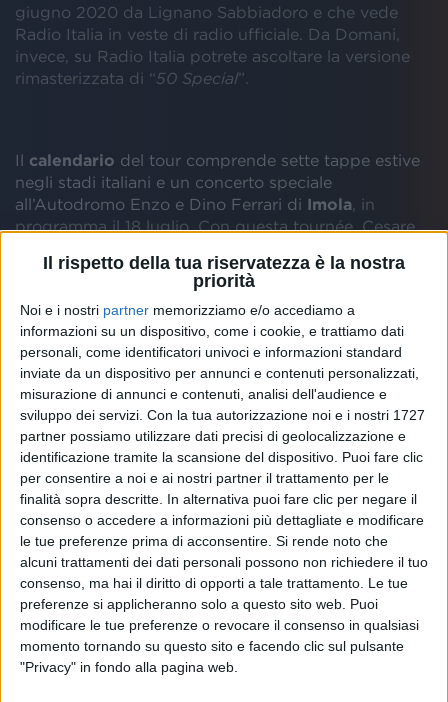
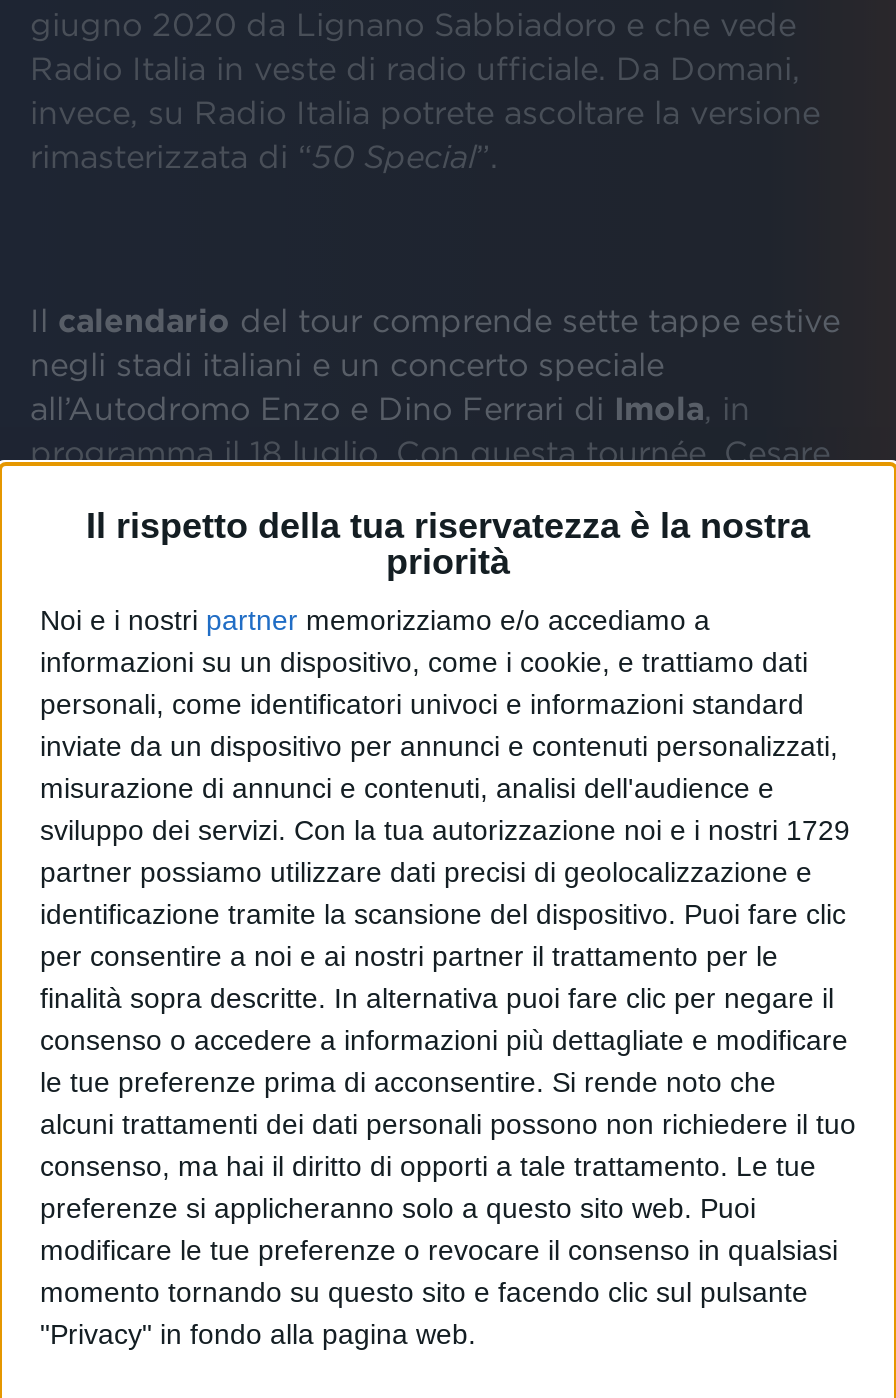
[20,407,425,423] sviluppo dei servizi. Con la tua autorizzazione noi e i nostri 1727 -> [40,815,850,847] sviluppo dei servizi. Con la tua autorizzazione noi e i nostri 1729

